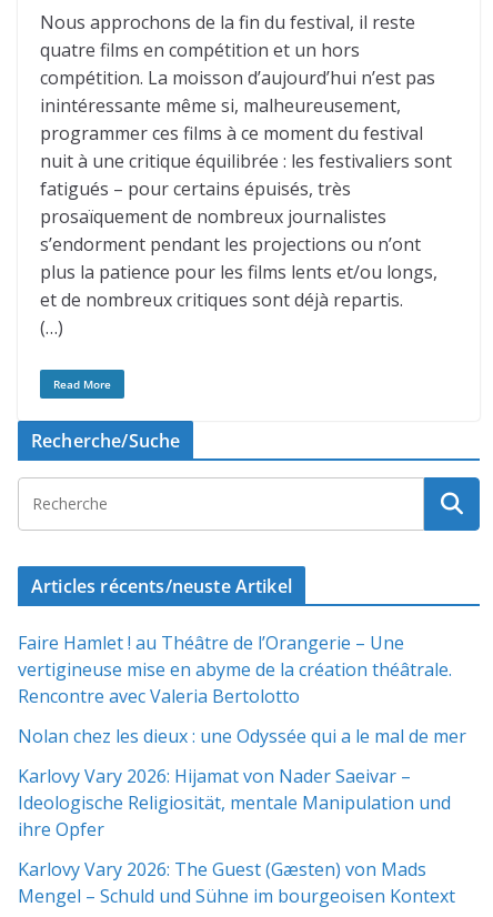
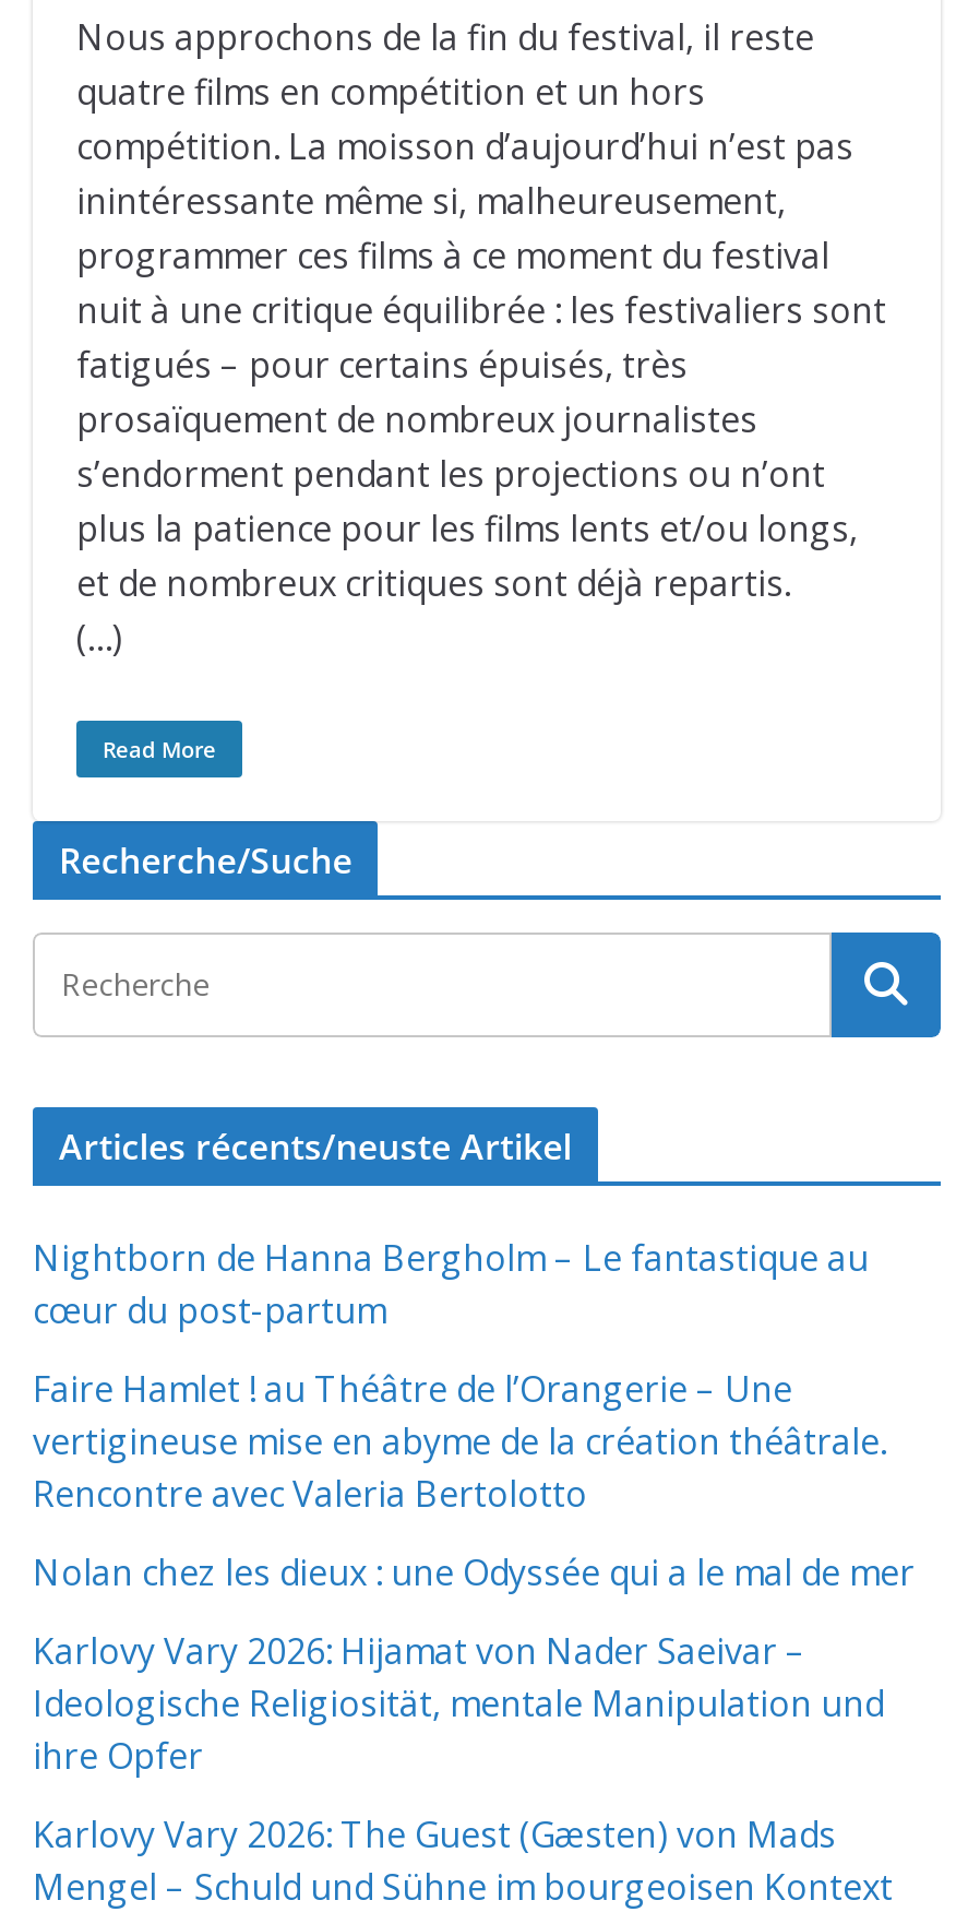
none -> [33,1234,869,1334] Nightborn de Hanna Bergholm – Le fantastique au | cœur du post-partum

